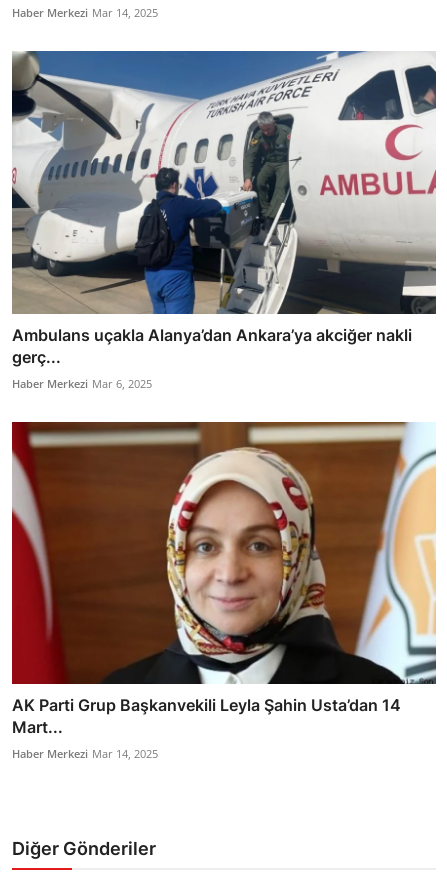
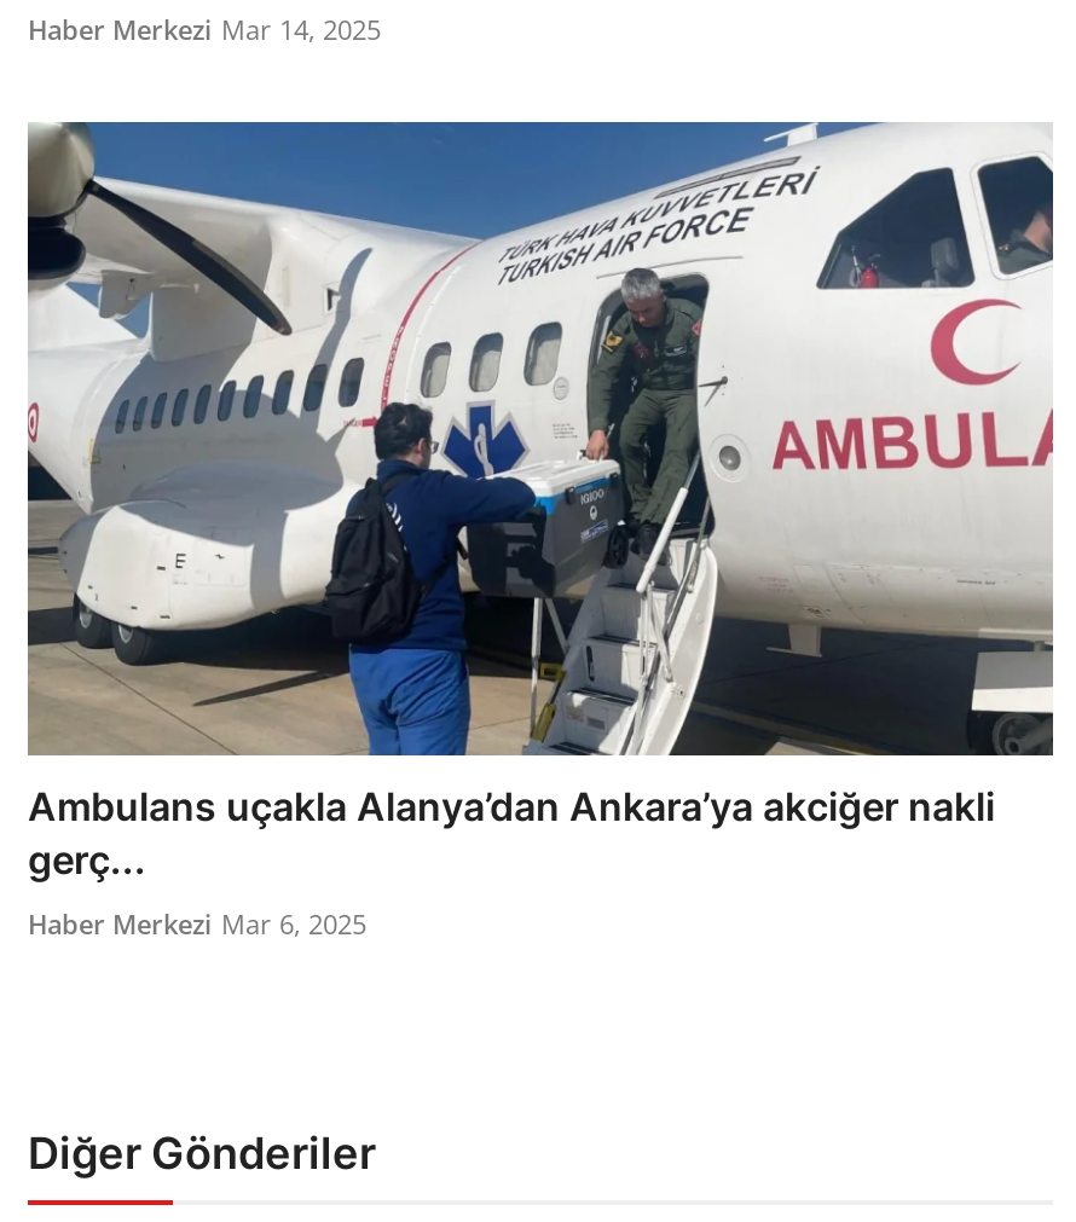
[11,421,437,761] [image] | AK Parti Grup Başkanvekili Leyla Şahin Usta’dan 14 | Mart... | Haber Merkezi Mar 14, 2025 -> none

